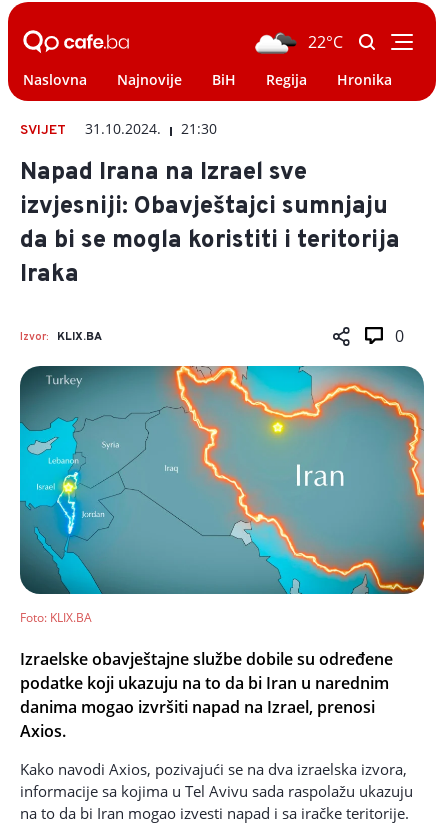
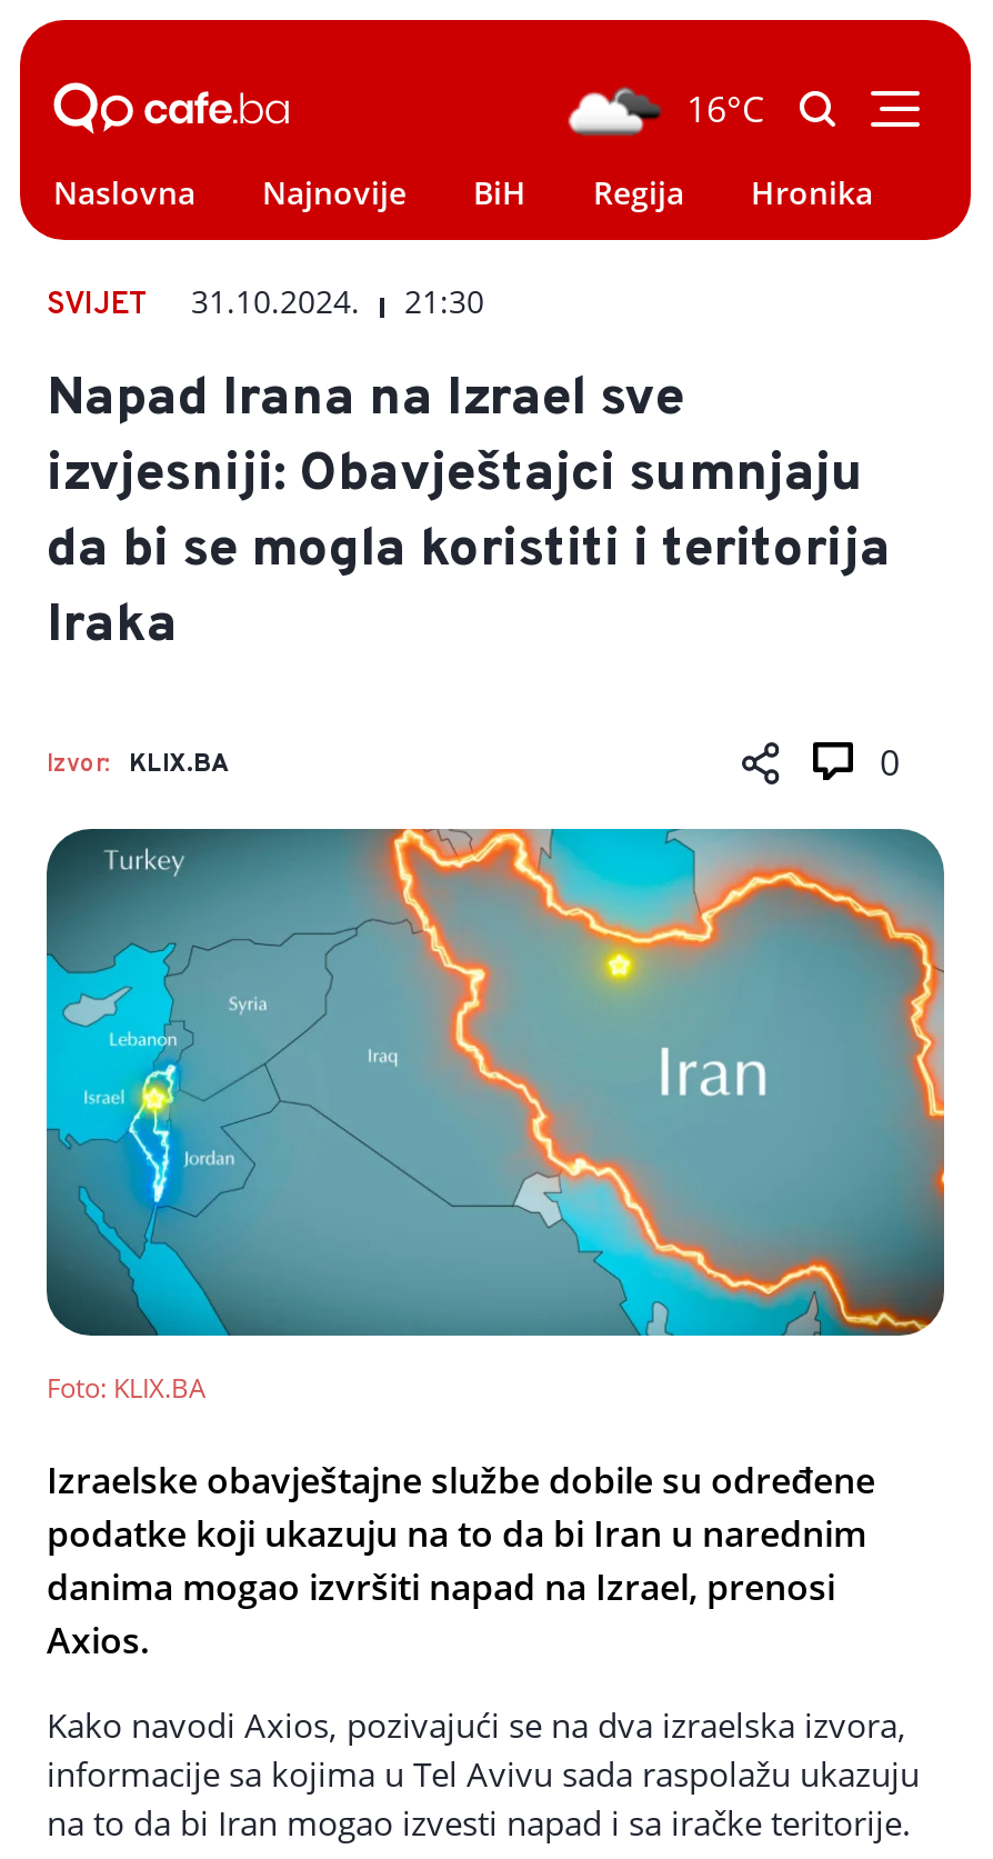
[308,31,343,53] 22°C -> [686,84,764,133] 16°C

